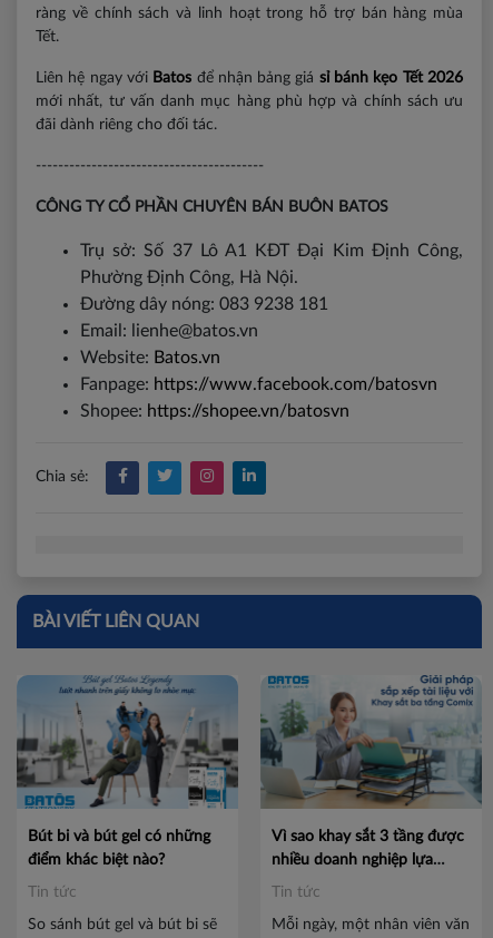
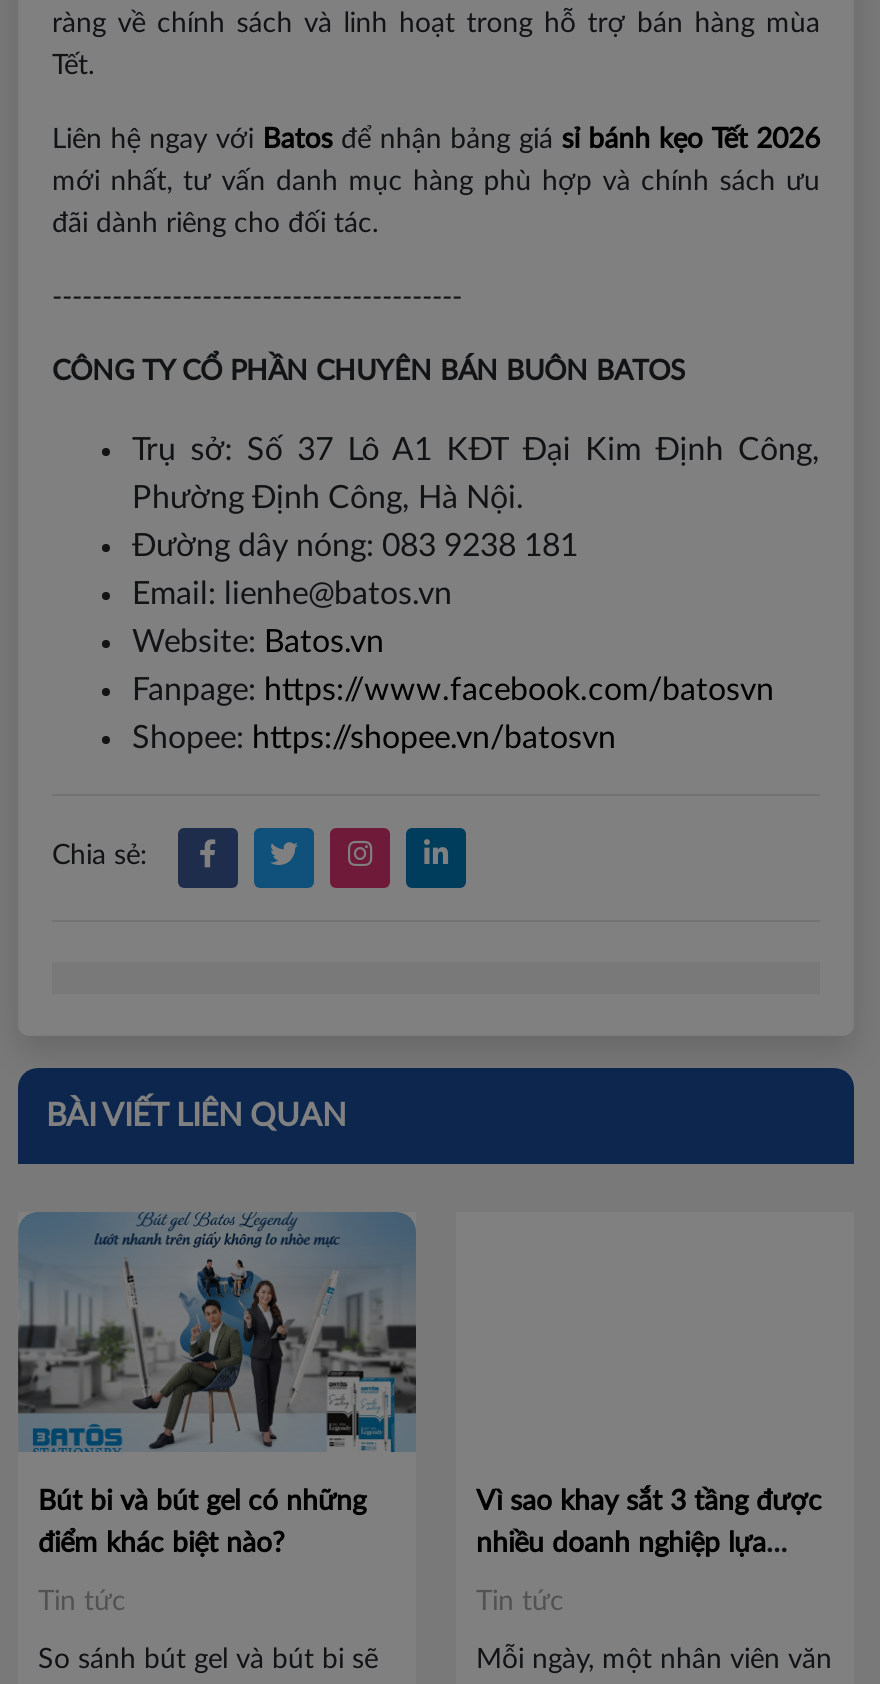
[259,674,483,810] [image] -> none

